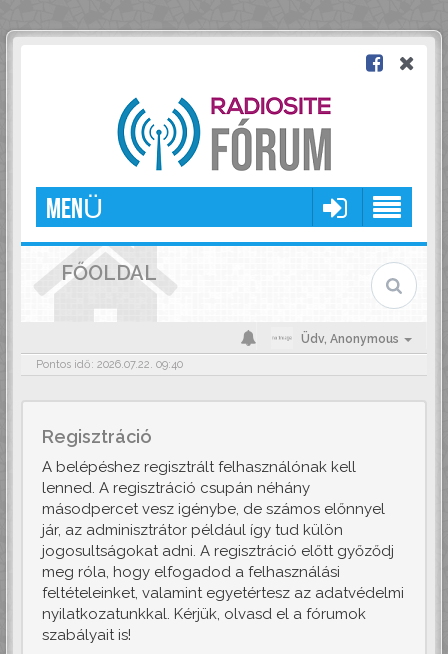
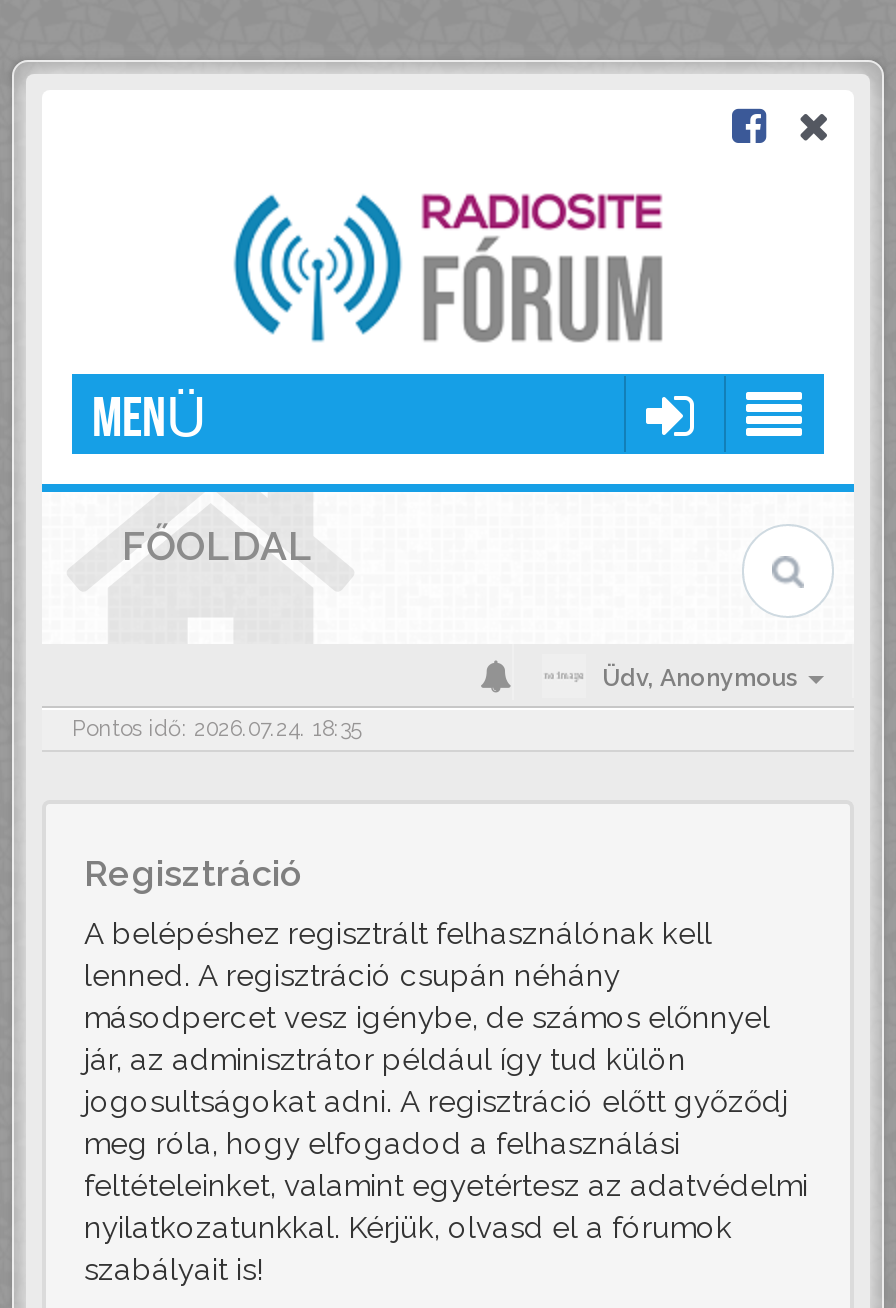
[36,358,183,371] Pontos idő: 2026.07.22. 09:40 -> [72,716,362,742] Pontos idő: 2026.07.24. 18:35

